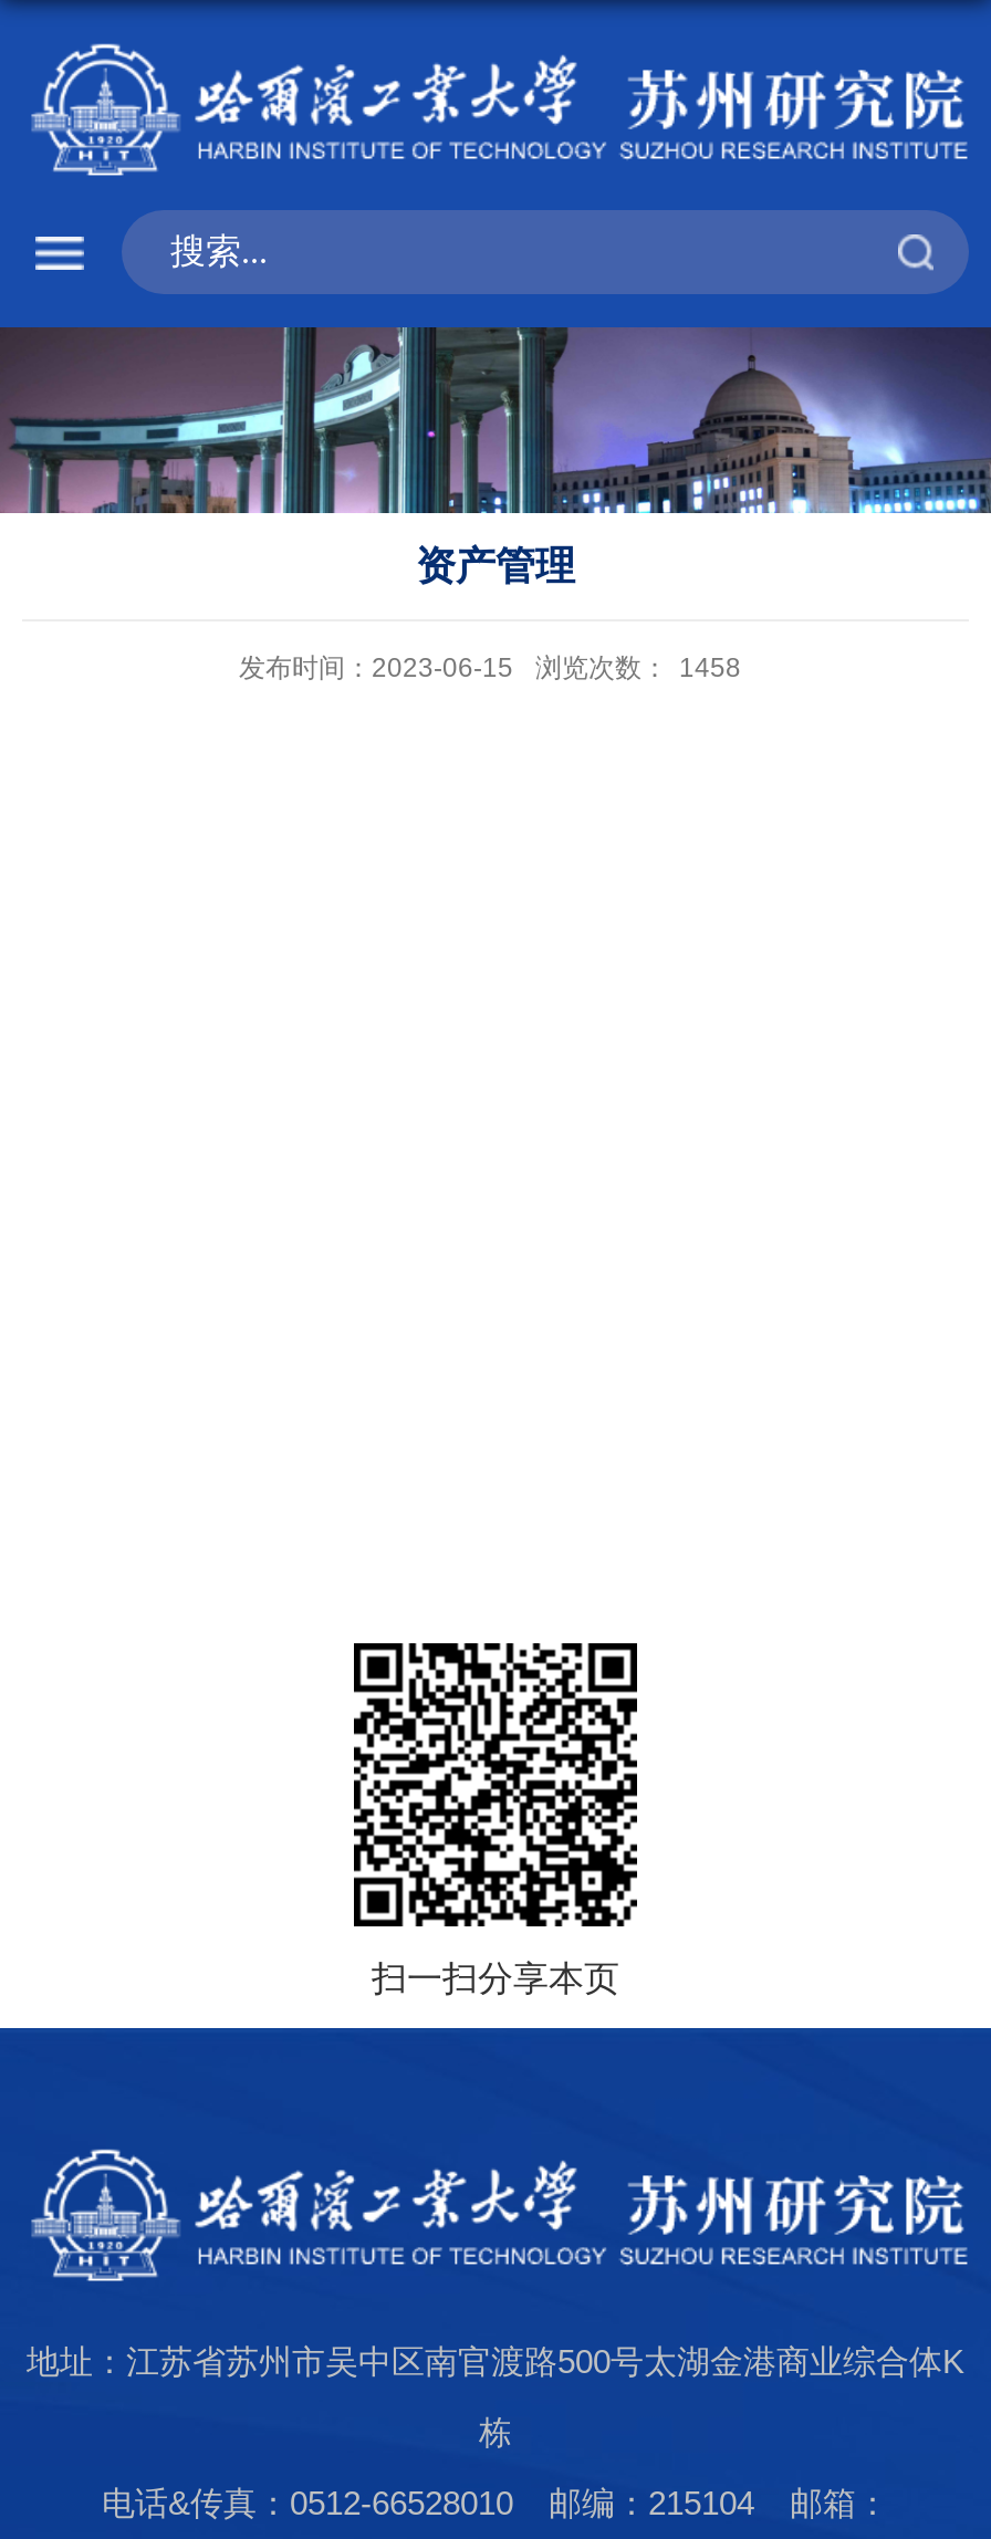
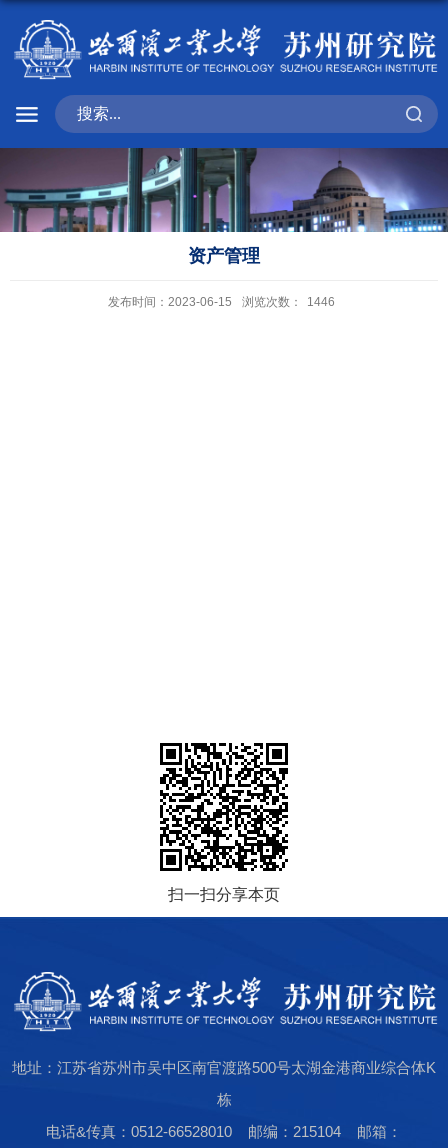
[239,652,741,683] 发布时间：2023-06-15 浏览次数： 1458 -> [108,295,335,309] 发布时间：2023-06-15 浏览次数： 1446

